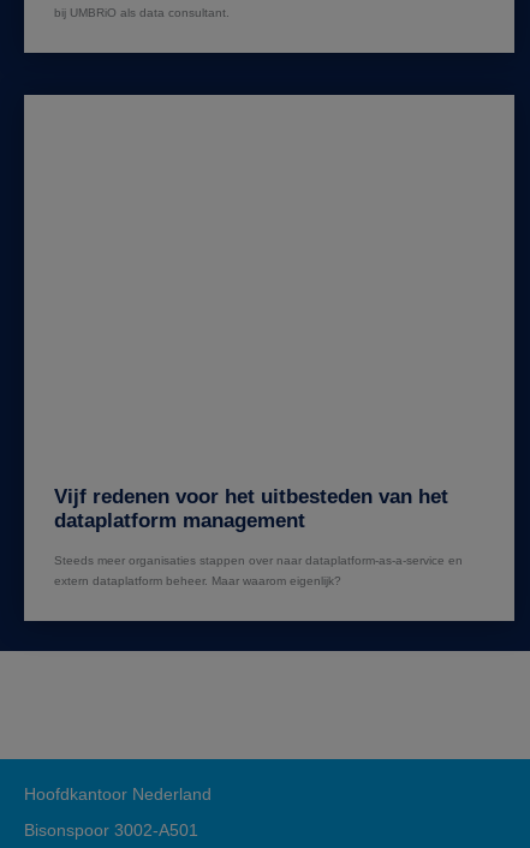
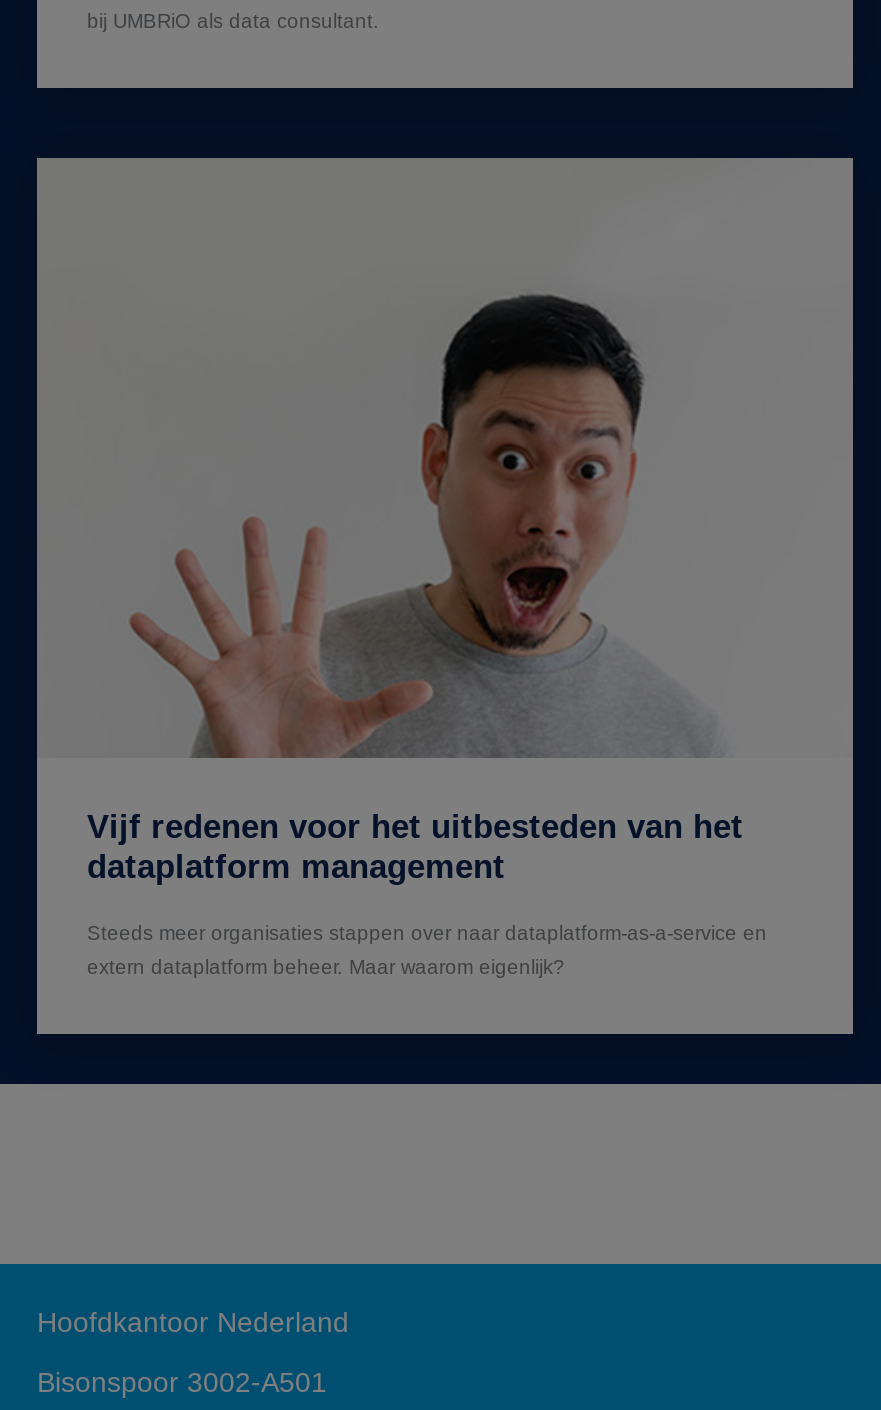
none -> [127,290,725,760] [image]

